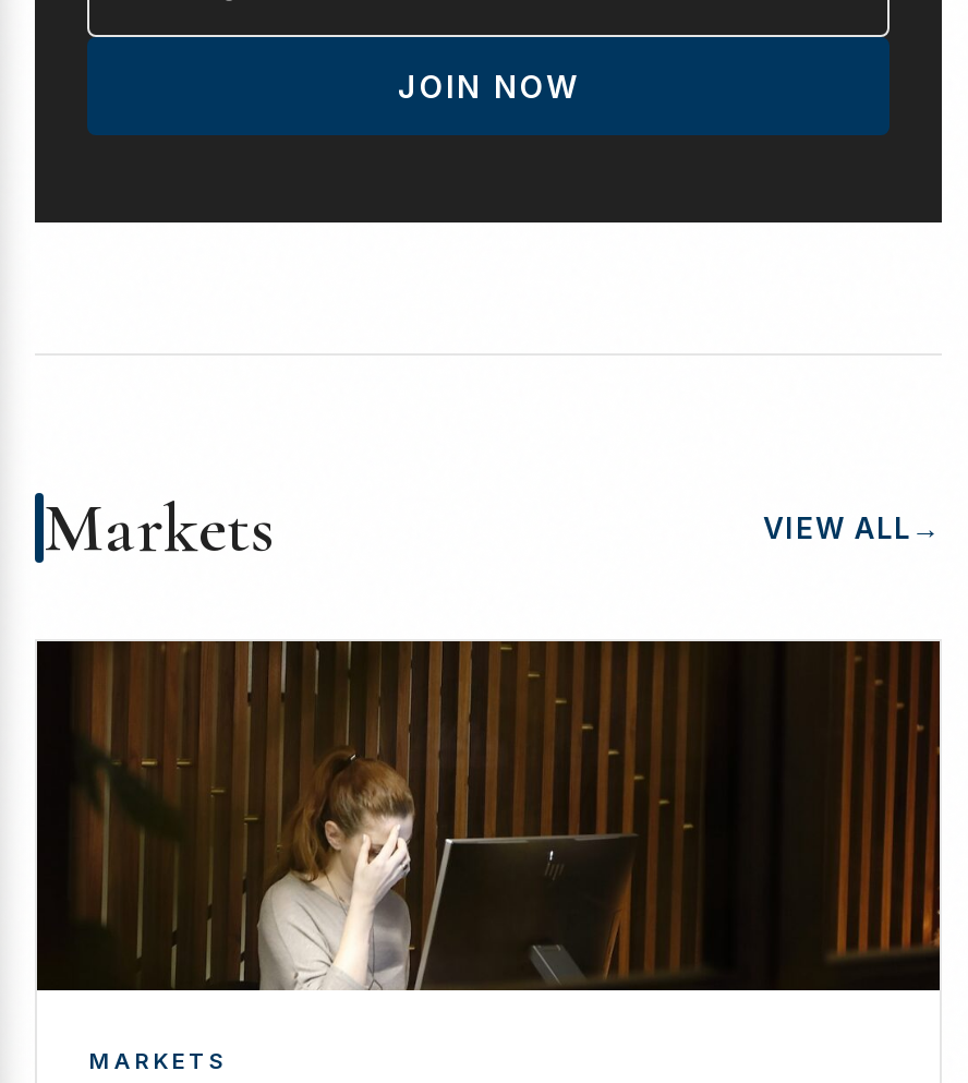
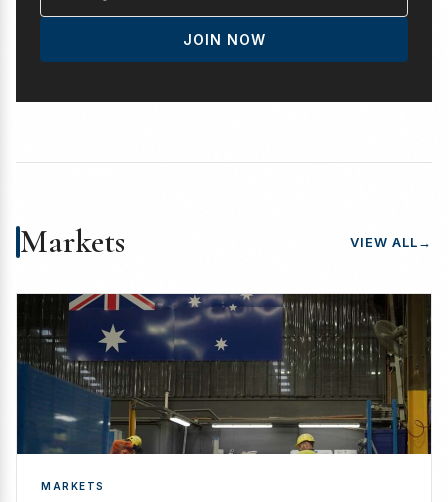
[37,639,942,992] [image] -> [17,293,432,455] [image]

